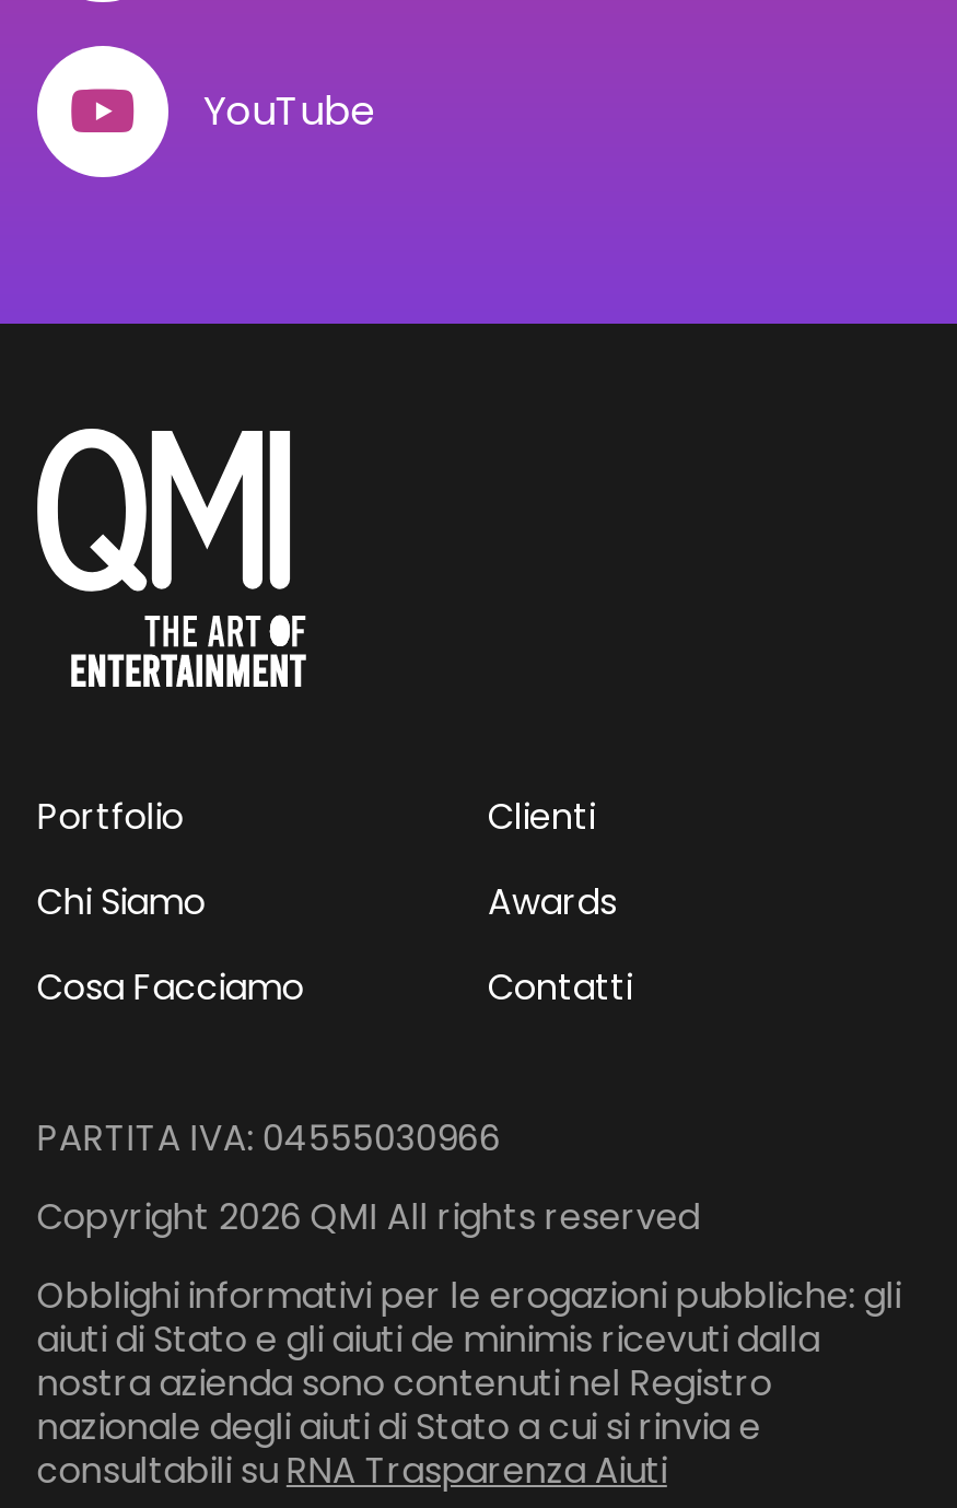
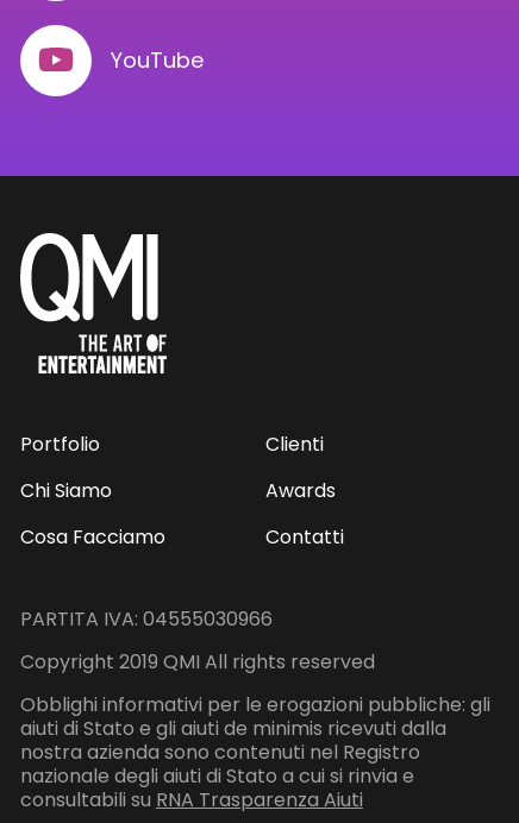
[37,1192,700,1242] Copyright 2026 QMI All rights reserved -> [20,648,375,675] Copyright 2019 QMI All rights reserved

